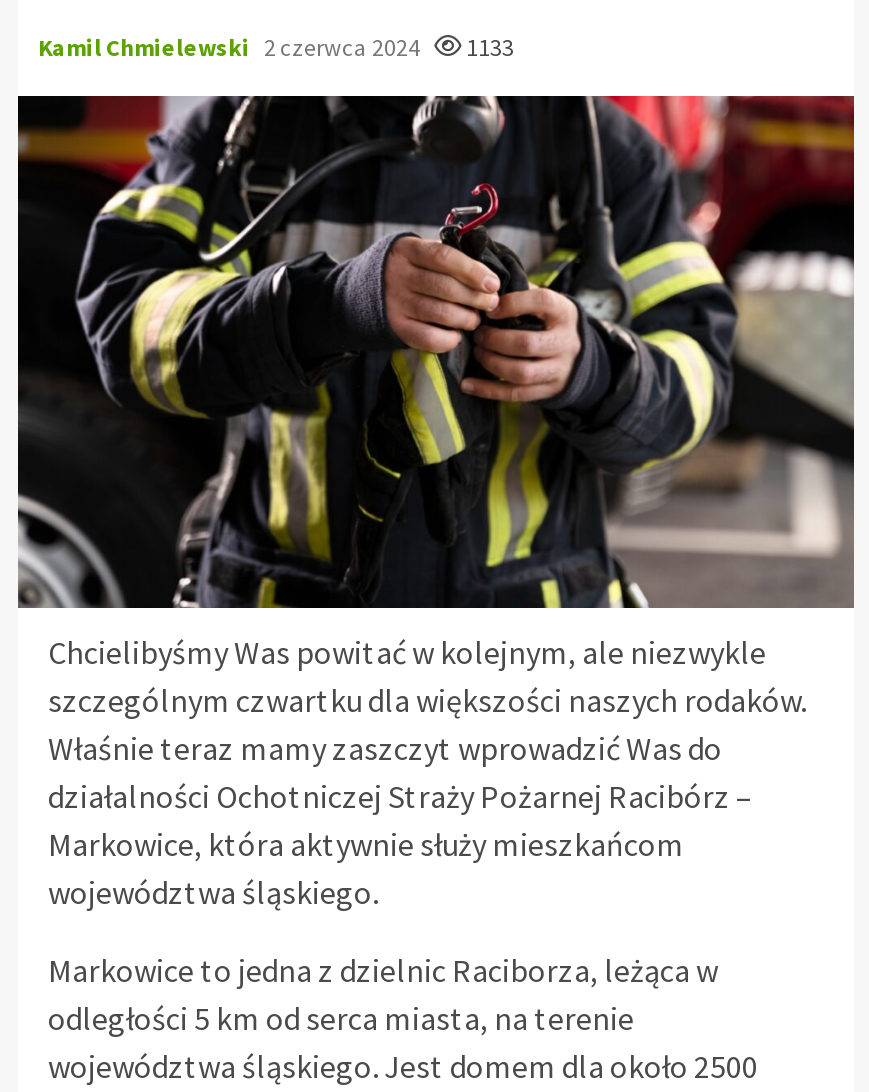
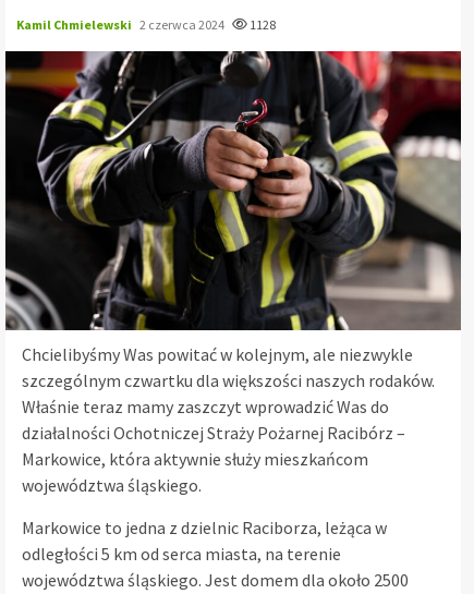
[38,32,514,62] Kamil Chmielewski 2 czerwca 2024 1133 -> [16,16,276,33] Kamil Chmielewski 2 czerwca 2024 1128

